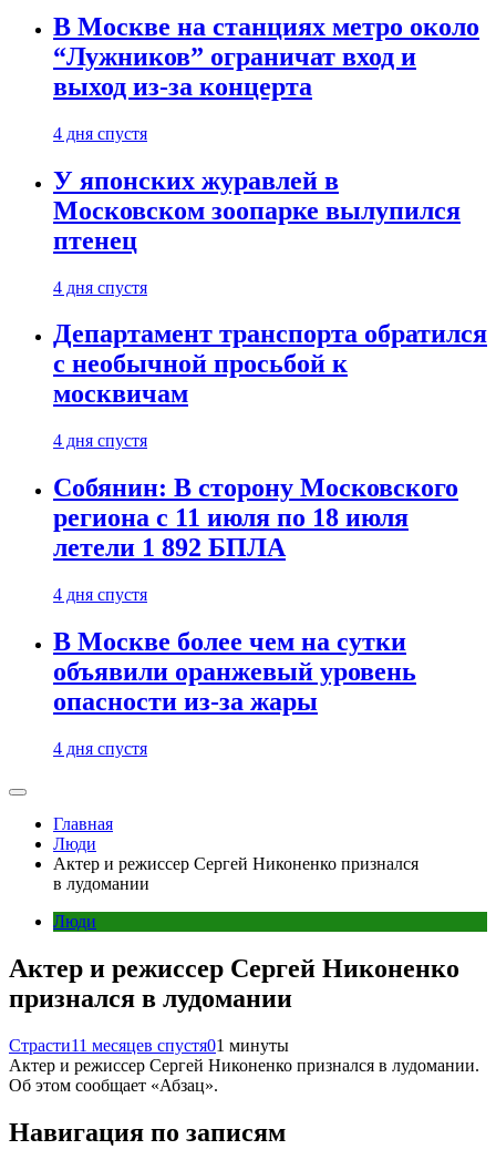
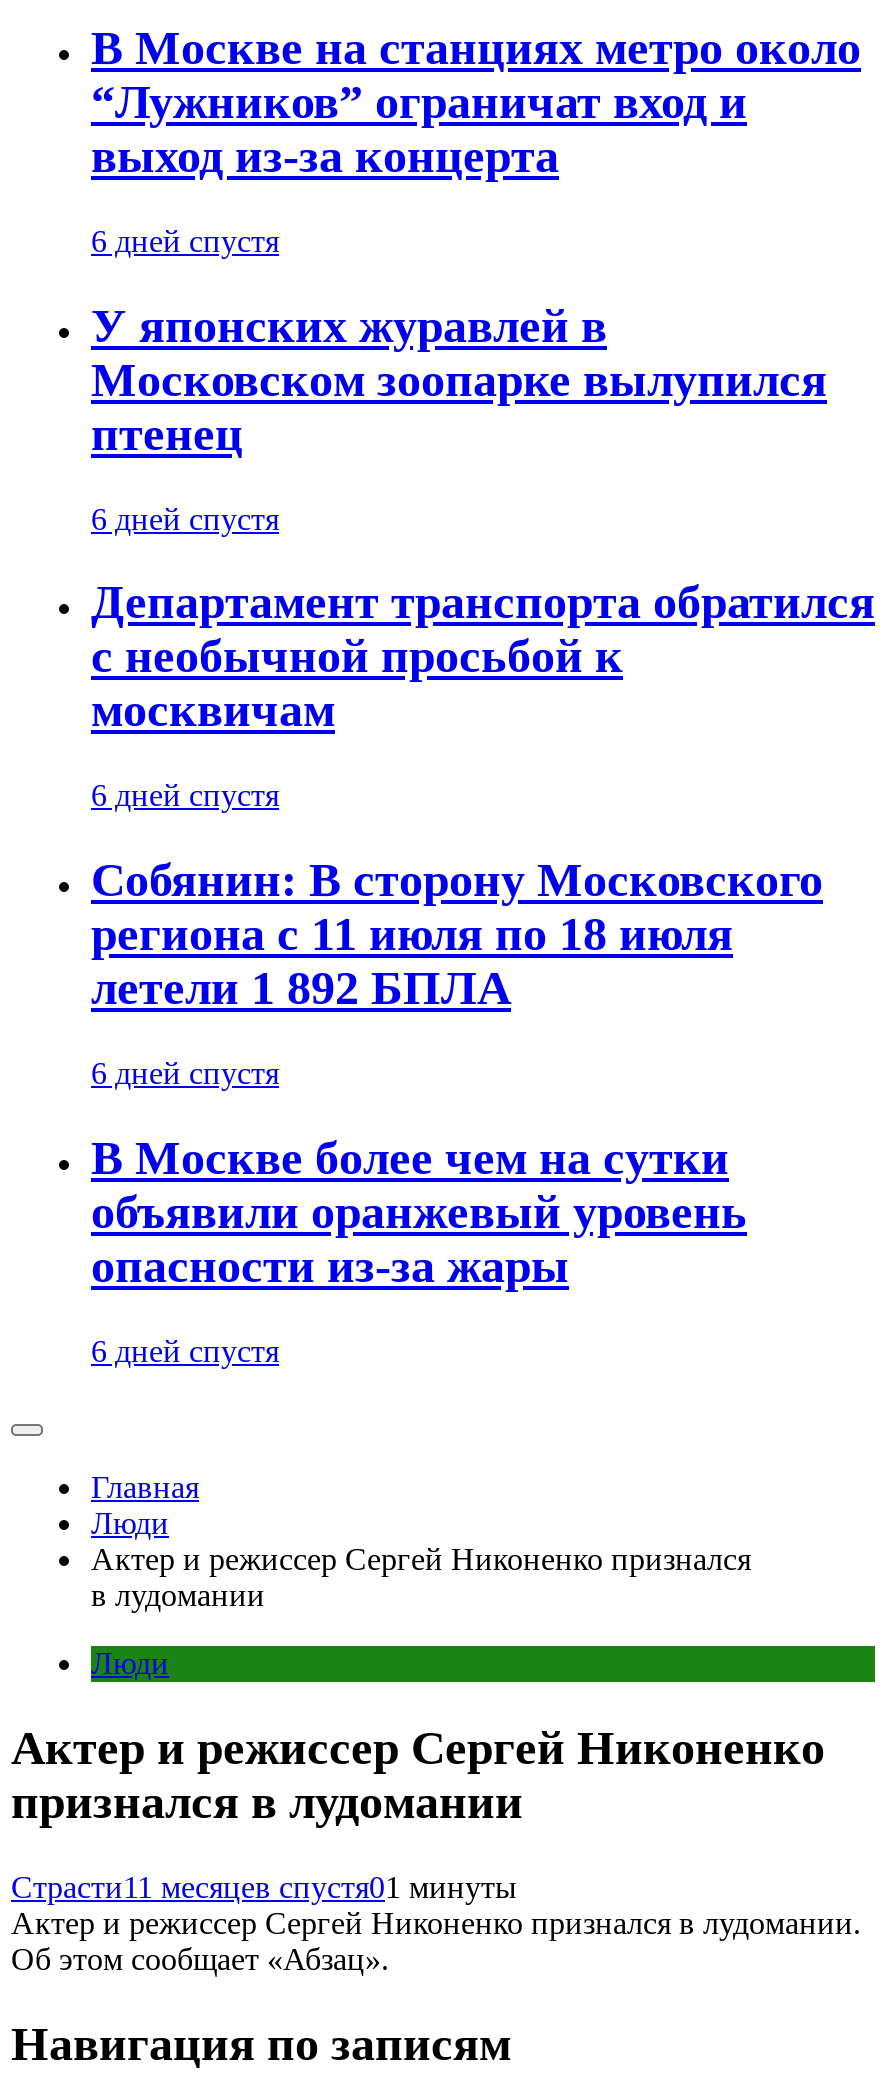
[53,124,147,143] 4 дня спустя -> [91,224,279,258] 6 дней спустя
[53,278,147,296] 4 дня спустя -> [91,501,279,535] 6 дней спустя
[53,431,147,450] 4 дня спустя -> [91,779,279,813] 6 дней спустя
[53,585,147,604] 4 дня спустя -> [91,1056,279,1090] 6 дней спустя
[53,739,147,758] 4 дня спустя -> [91,1334,279,1368] 6 дней спустя

